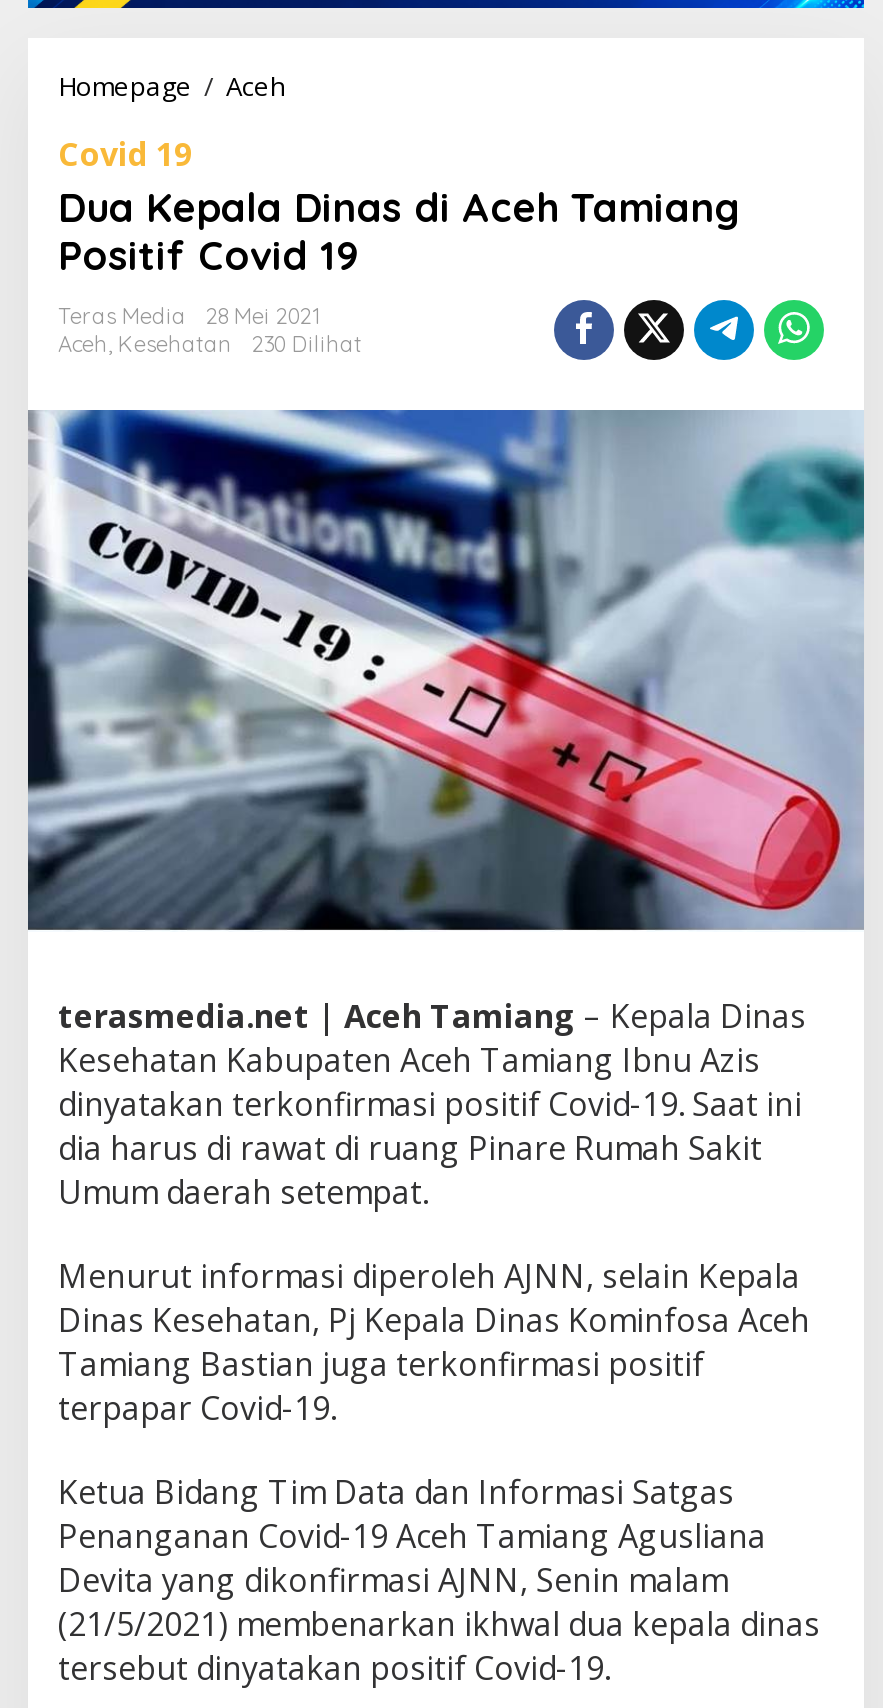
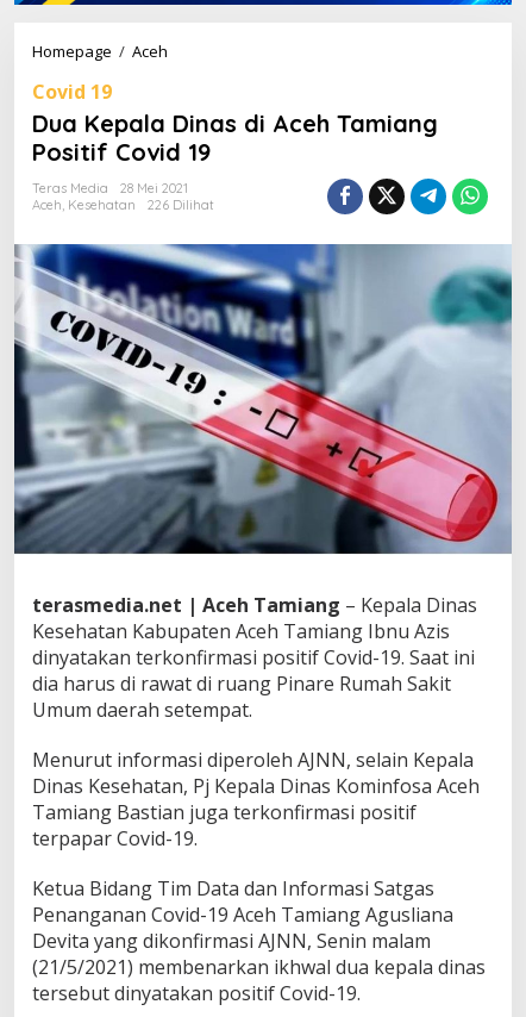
[252,330,362,358] 230 Dilihat -> [148,197,214,213] 226 Dilihat

